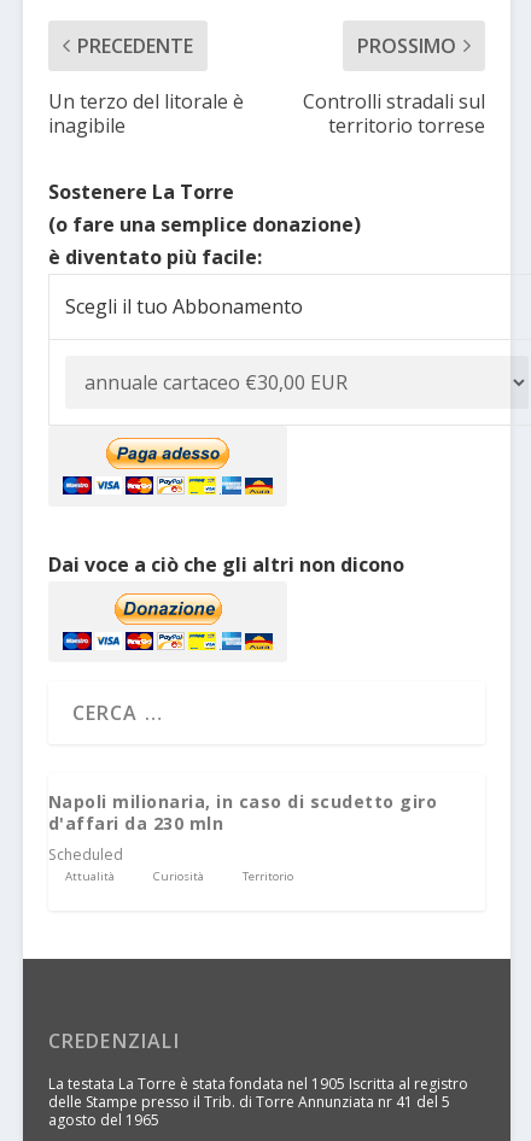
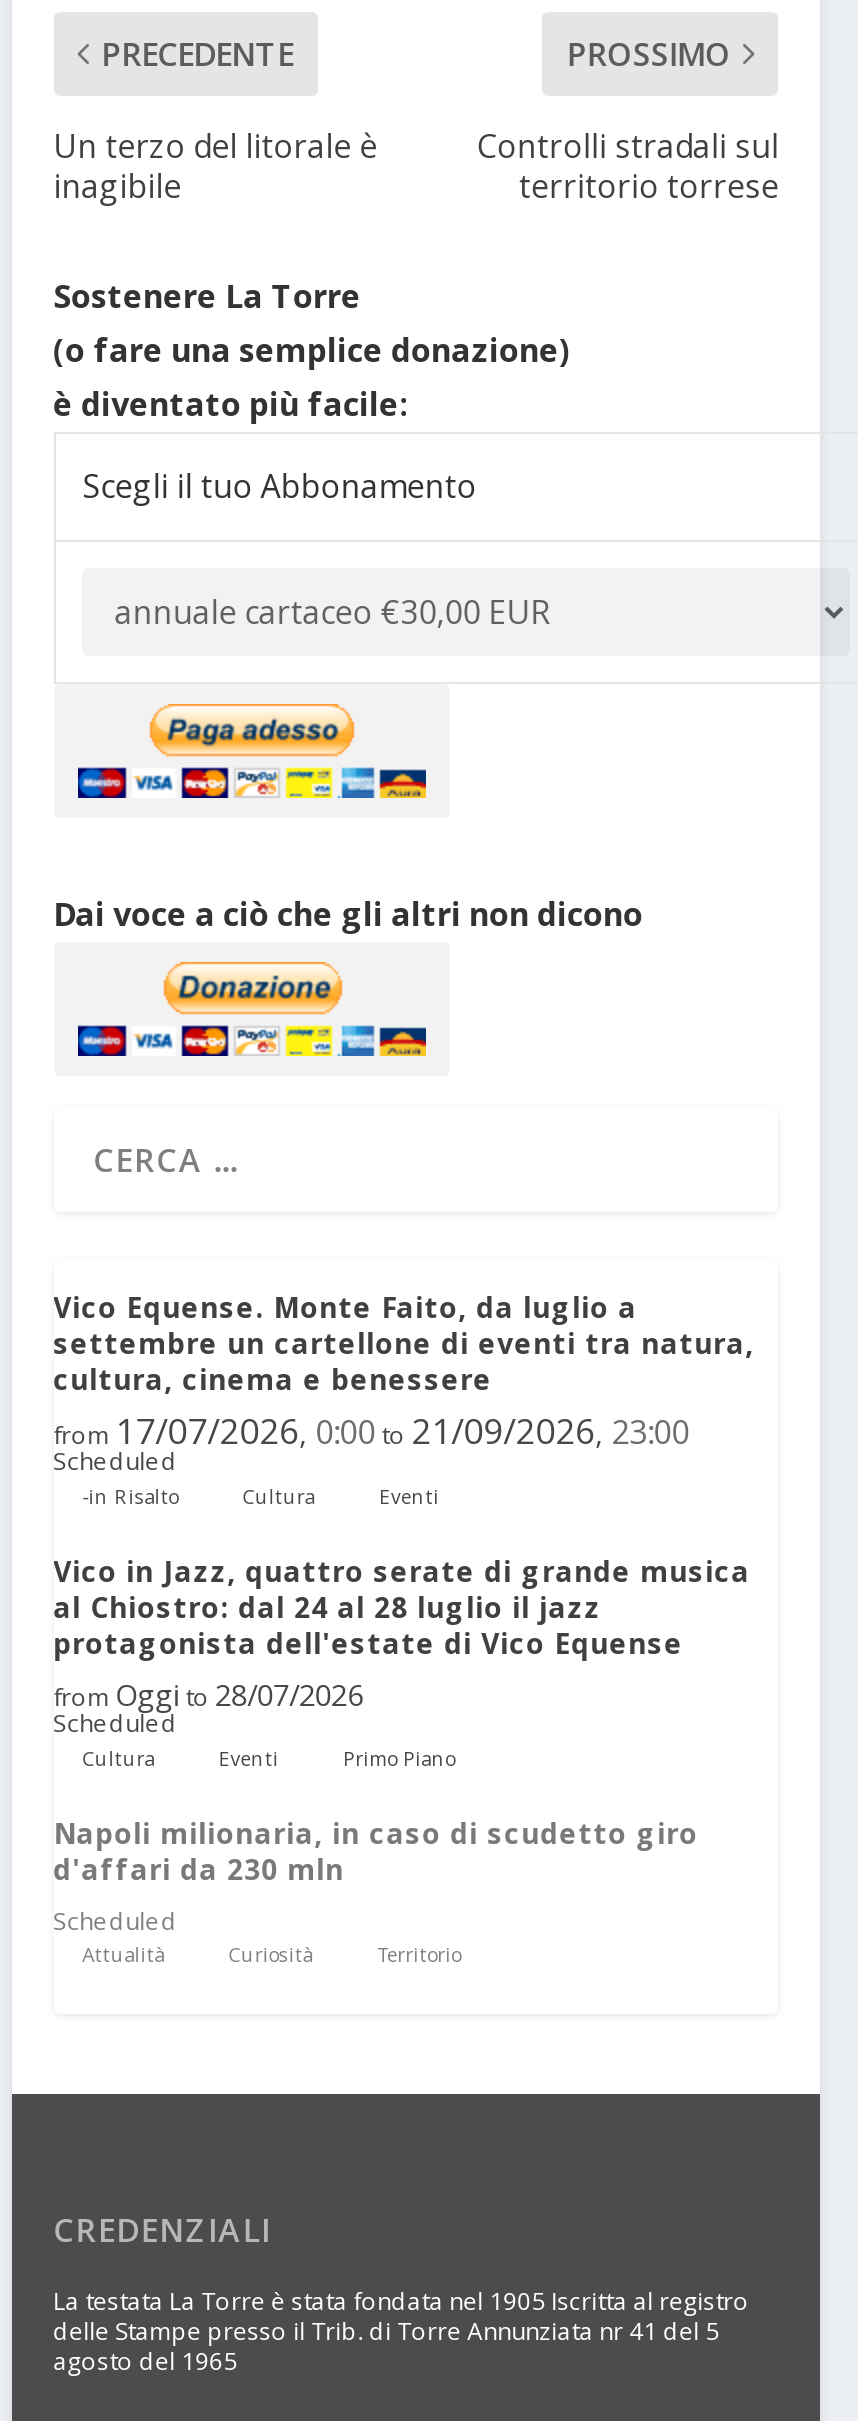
none -> [53,1288,754,1771] Vico Equense. Monte Faito, da luglio a | settembre un cartellone di eventi tra natura, | cultura, cinema e benessere | from 17/07/2026, 0:00 to 21/09/2026, 23:00 | Scheduled | -in Risalto | Cultura | Eventi | Vico in Jazz, quattro serate di grande musica | al Chiostro: dal 24 al 28 luglio il jazz | protagonista dell'estate di Vico Equense | from Oggi to 28/07/2026 | Scheduled | Cultura | Eventi | Primo Piano

